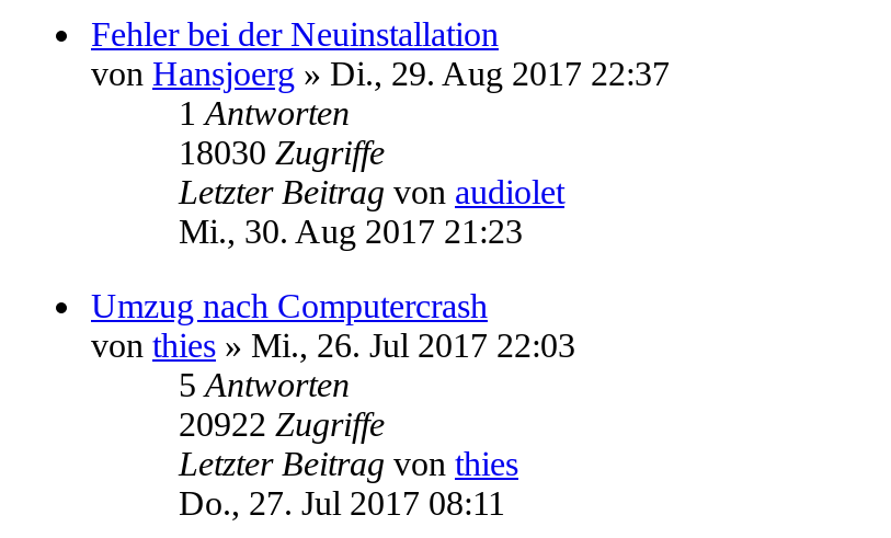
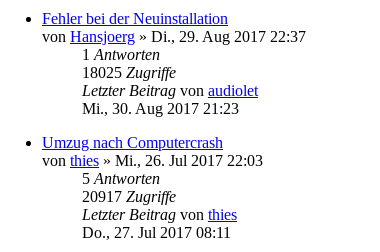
[179,133,385,171] 18030 Zugriffe -> [82,64,176,81] 18025 Zugriffe
[179,405,385,442] 20922 Zugriffe -> [82,188,176,205] 20917 Zugriffe

